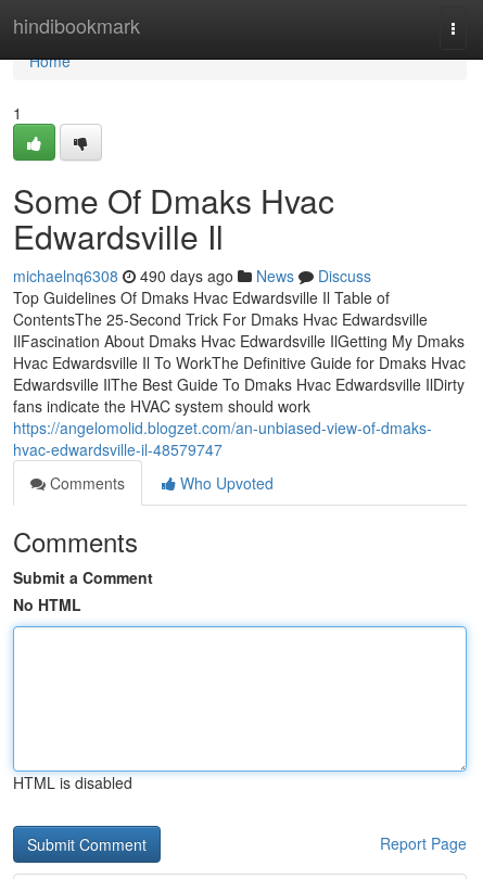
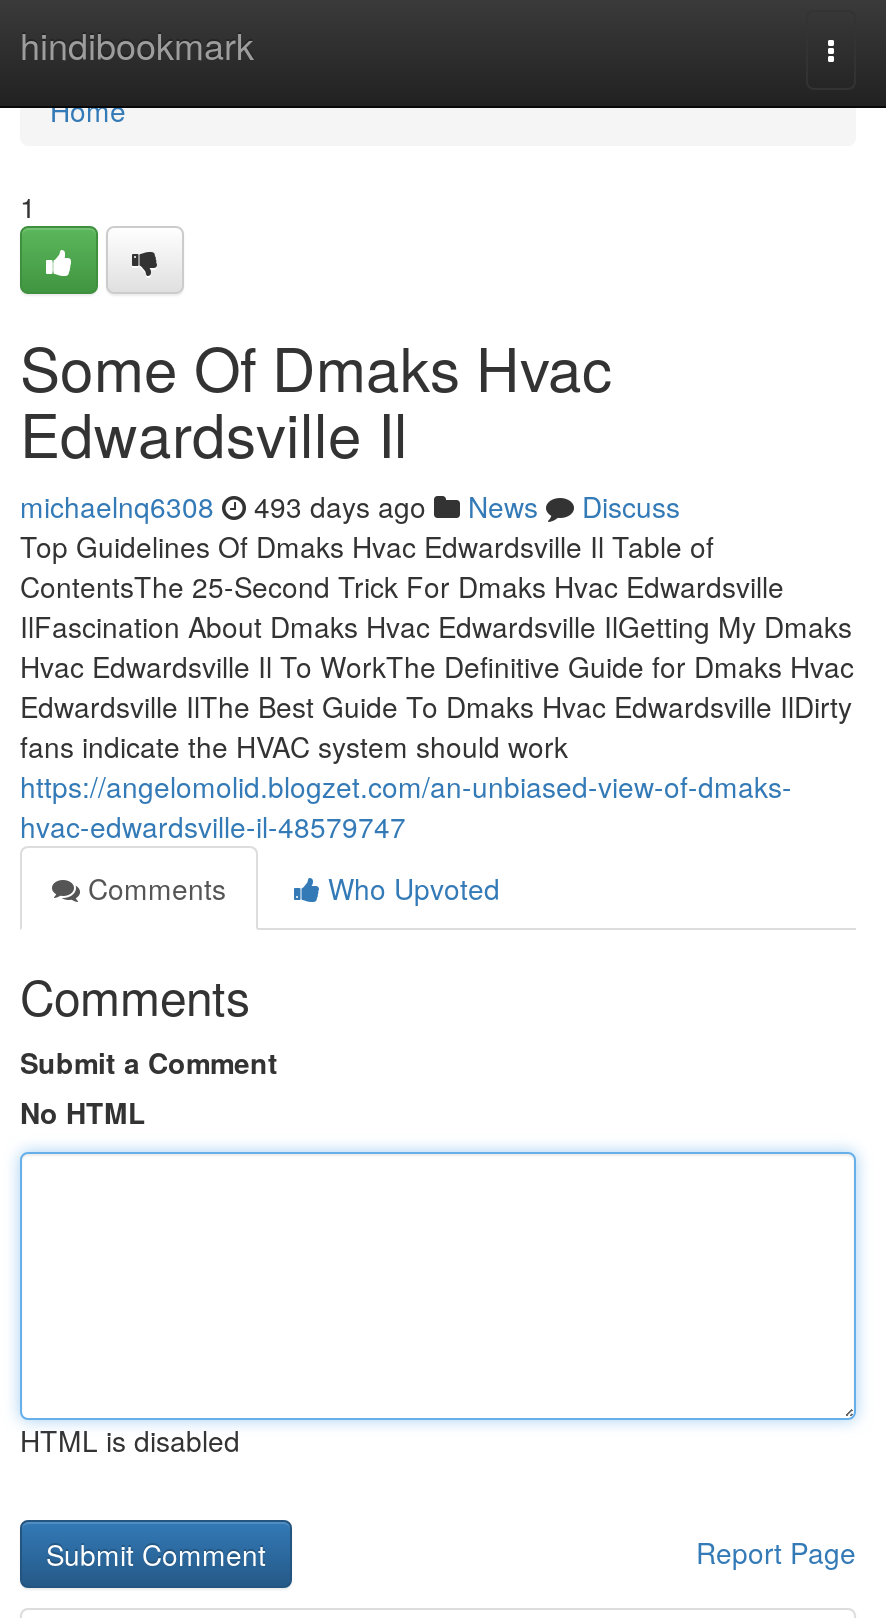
[13,265,371,286] michaelnq6308 490 days ago News Discuss -> [20,486,680,526] michaelnq6308 493 days ago News Discuss

